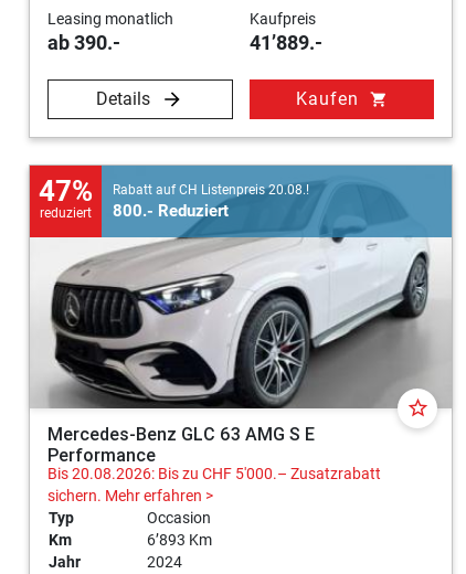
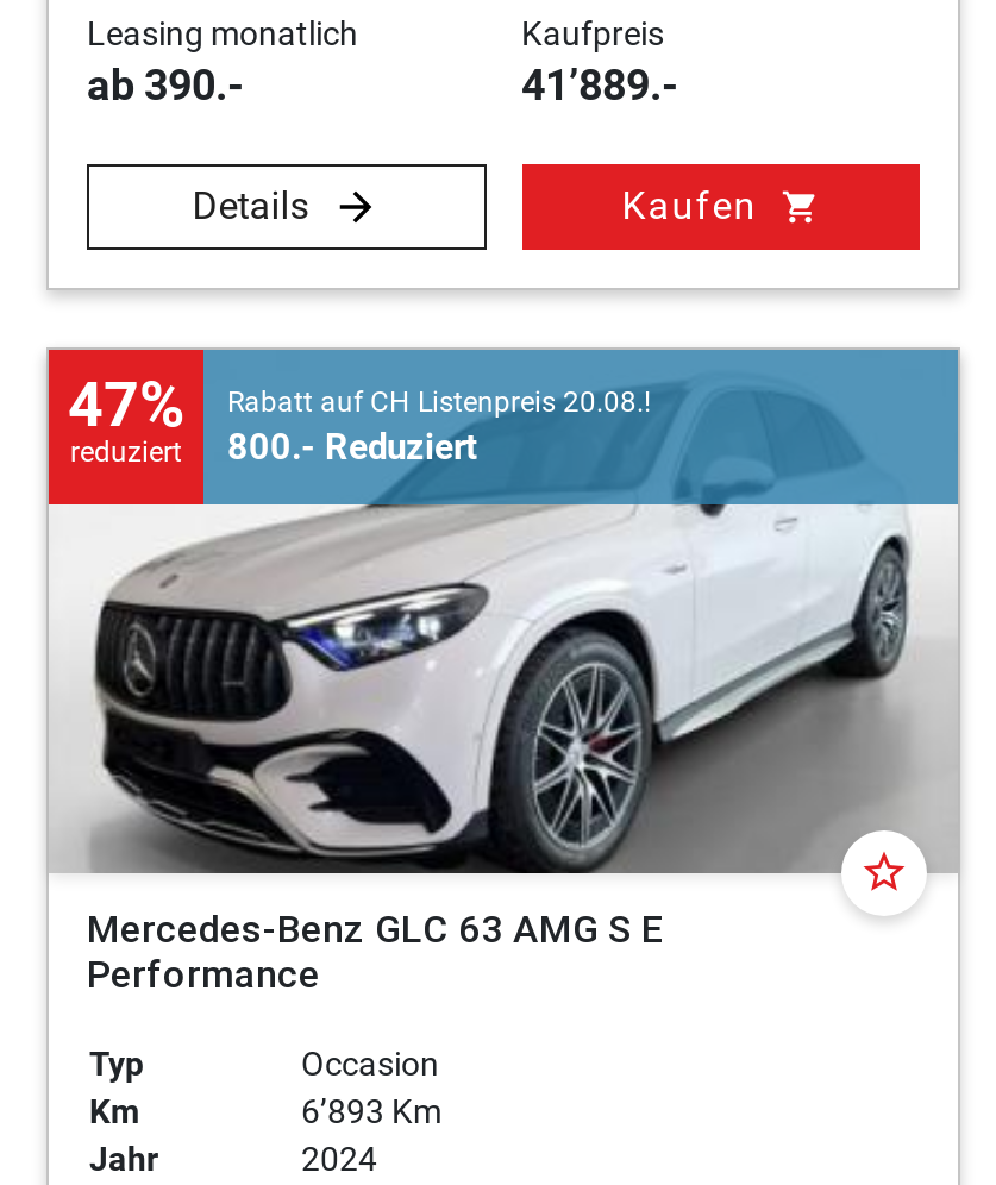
[47,465,381,504] Bis 20.08.2026: Bis zu CHF 5'000.– Zusatzrabatt | sichern. Mehr erfahren > -> none

